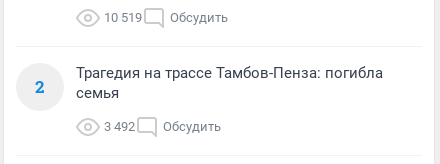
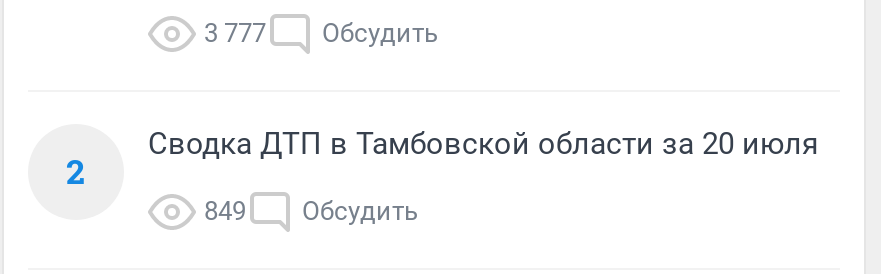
[104,10,228,25] 10 519 Обсудить -> [204,17,438,47] 3 777 Обсудить
[76,64,383,102] Трагедия на трассе Тамбов-Пенза: погибла | семья -> [148,125,818,161] Сводка ДТП в Тамбовской области за 20 июля
[104,119,221,134] 3 492 Обсудить -> [204,195,418,225] 849 Обсудить

